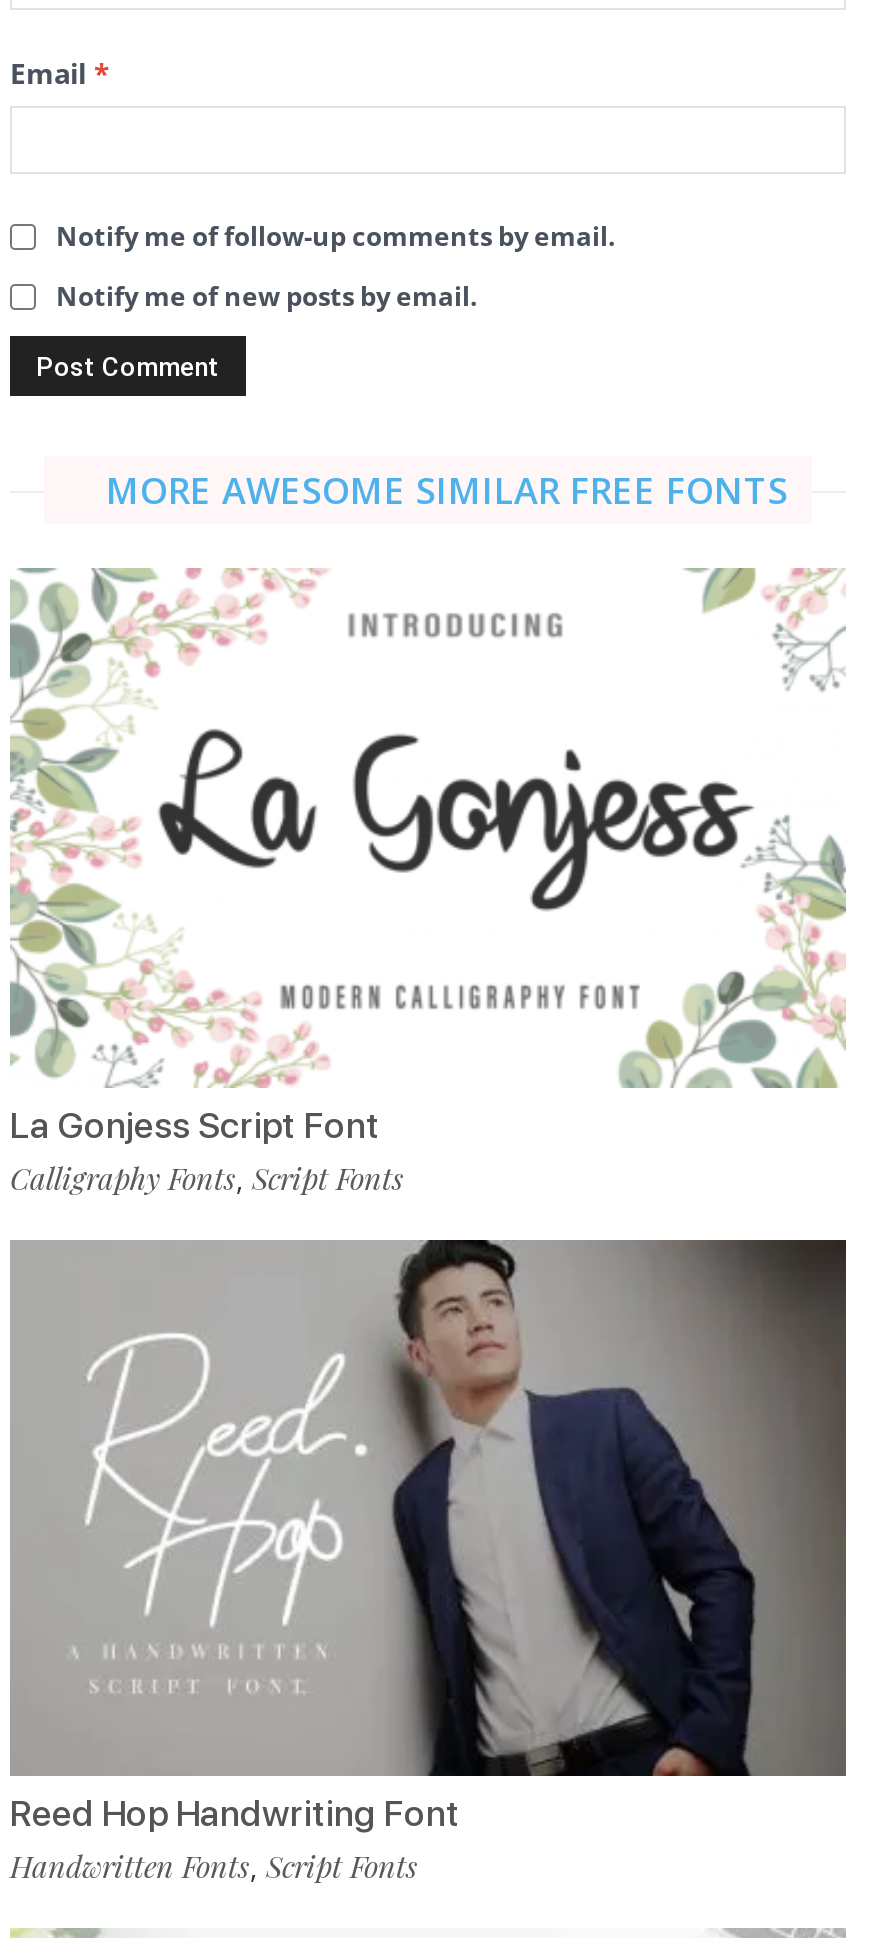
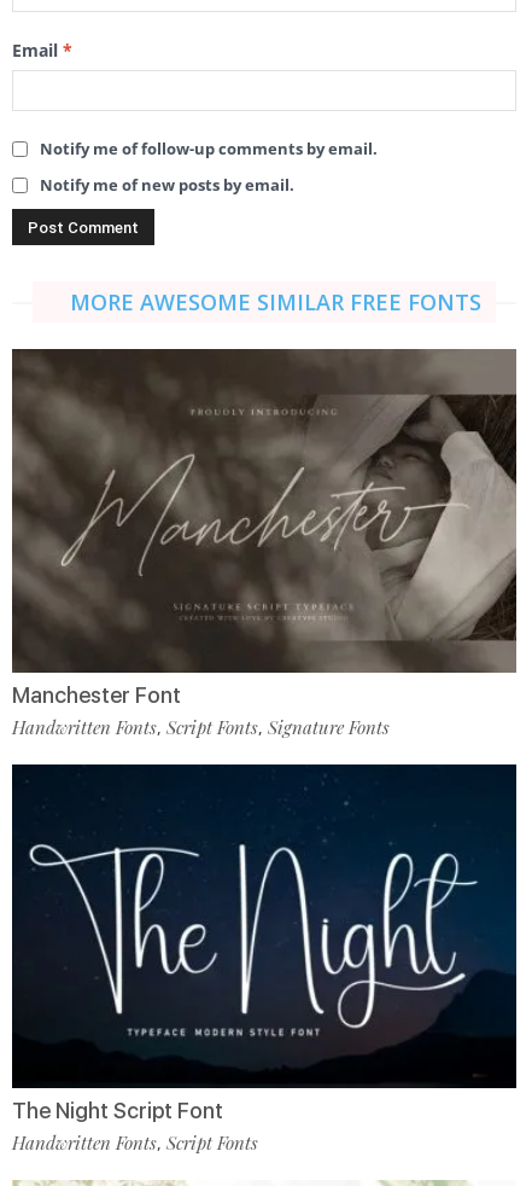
[10,568,846,1199] [image] | La Gonjess Script Font | Calligraphy Fonts, Script Fonts -> [11,348,518,739] [image] | Manchester Font | Handwritten Fonts, Script Fonts, Signature Fonts
[10,1238,848,1835] [image] | Reed Hop Handwriting Font -> [12,763,518,1124] [image] | The Night Script Font

